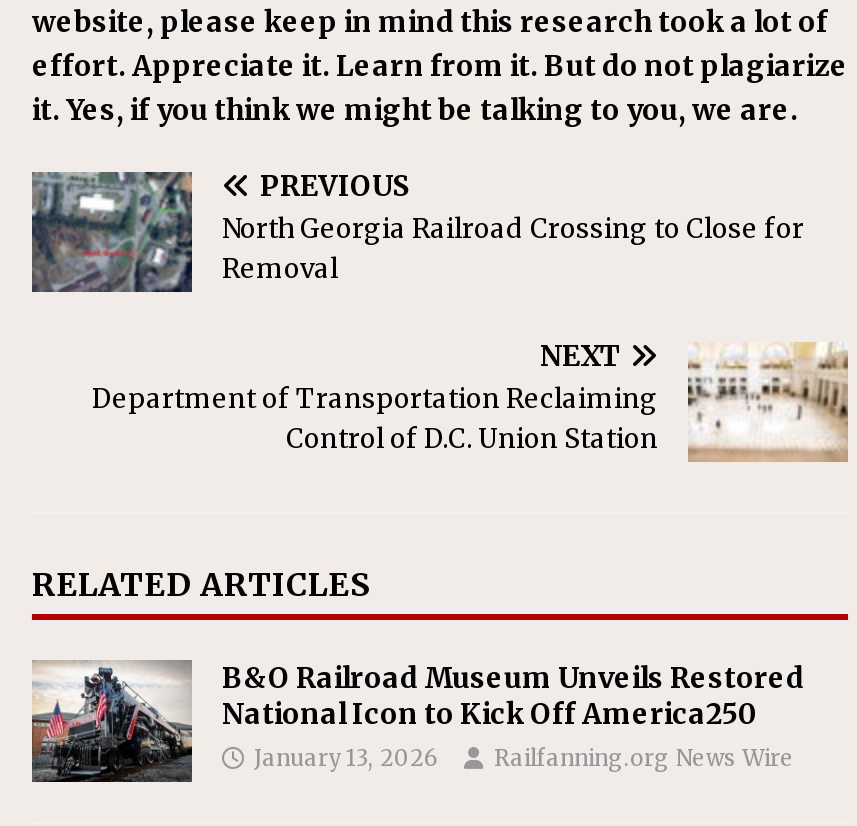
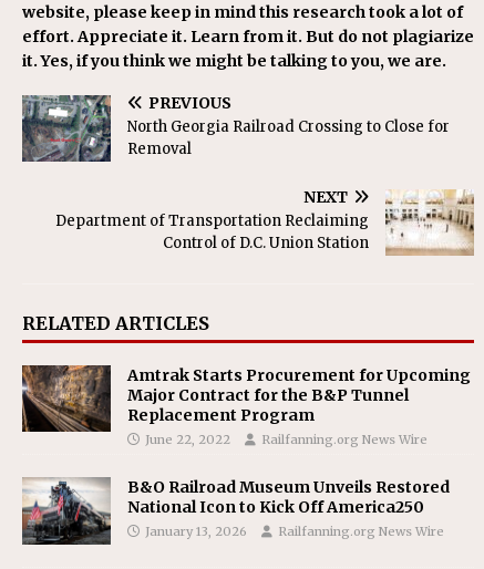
none -> [21,364,471,448] [image] | Amtrak Starts Procurement for Upcoming | Major Contract for the B&P Tunnel | Replacement Program | June 22, 2022 | Railfanning.org News Wire

